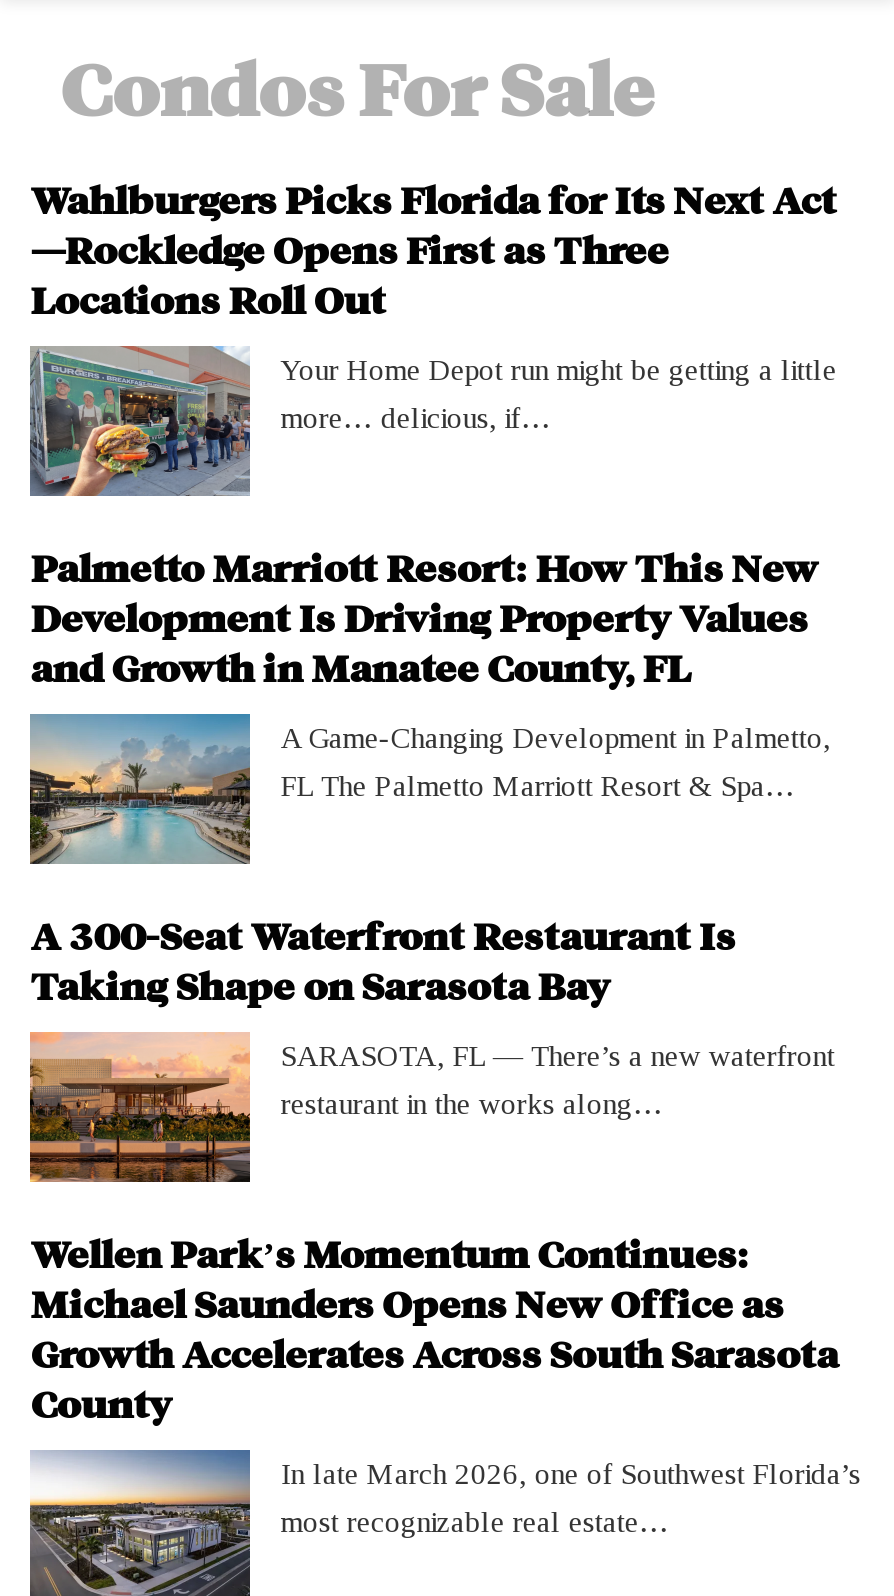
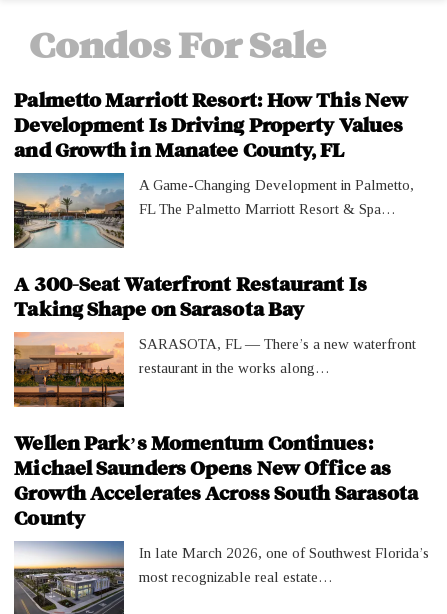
[28,180,837,498] [image] | Wahlburgers Picks Florida for Its Next Act | —Rockledge Opens First as Three | Locations Roll Out | Your Home Depot run might be getting a little | more… delicious, if… -> none

